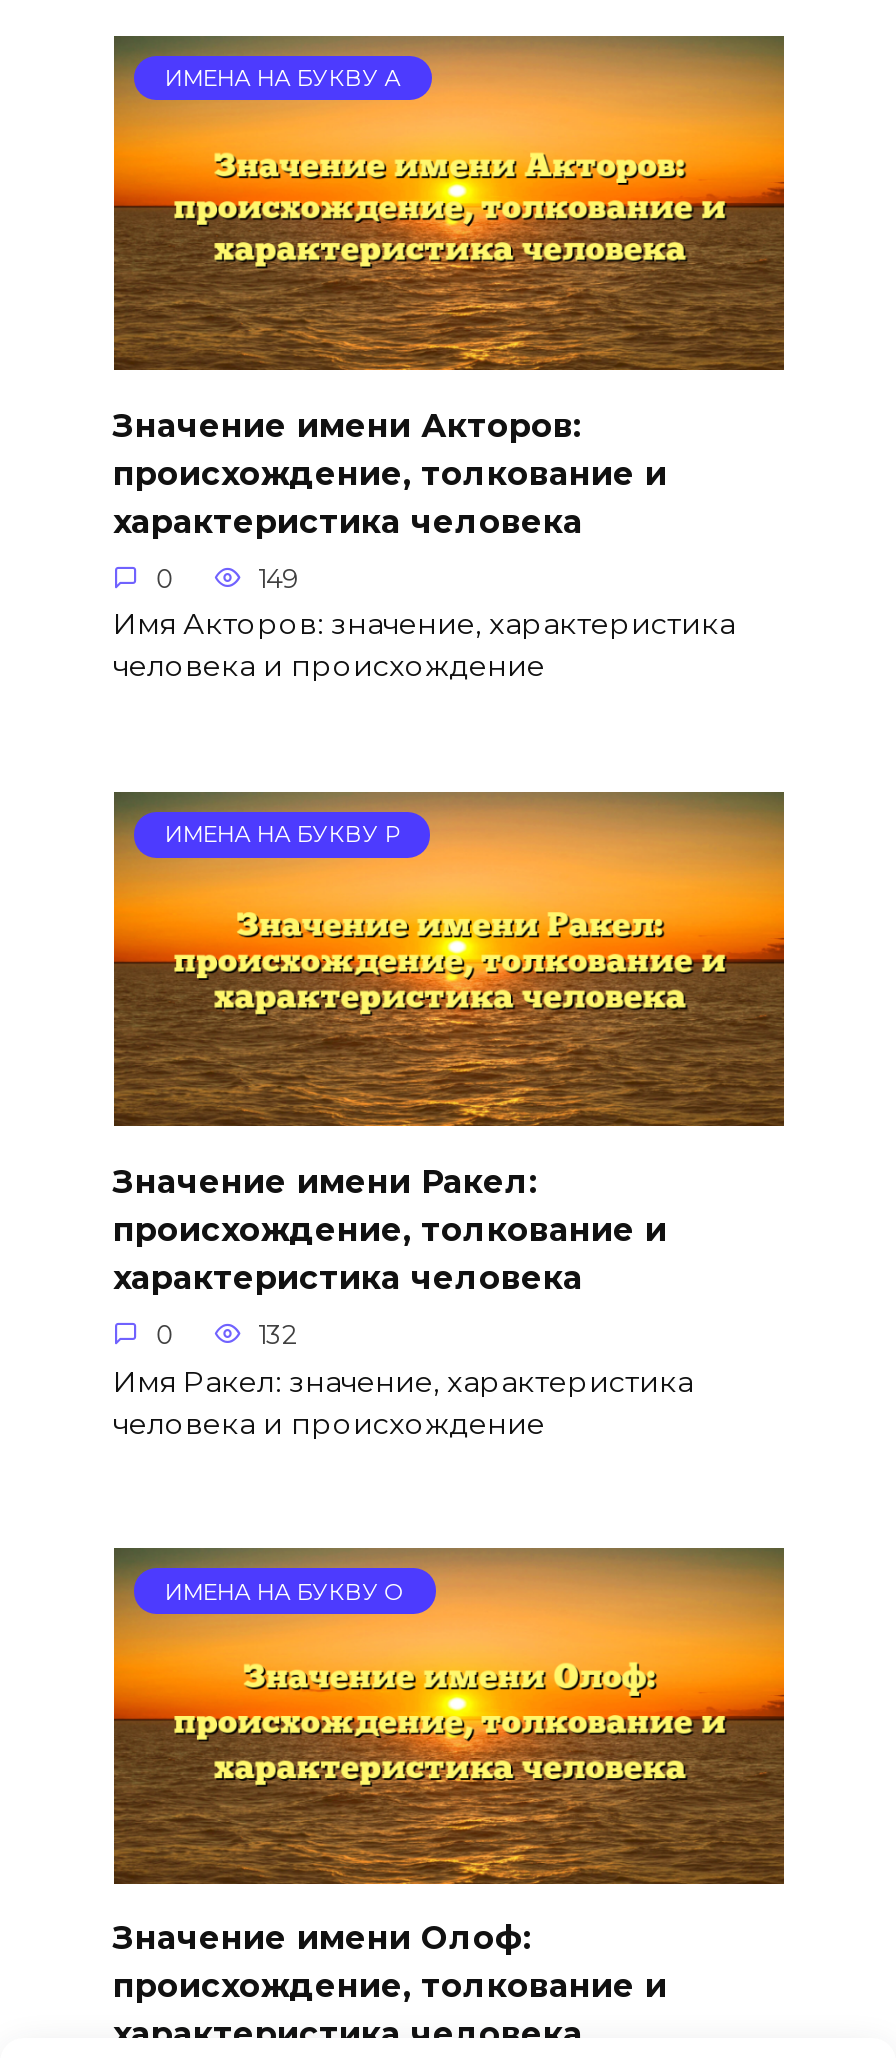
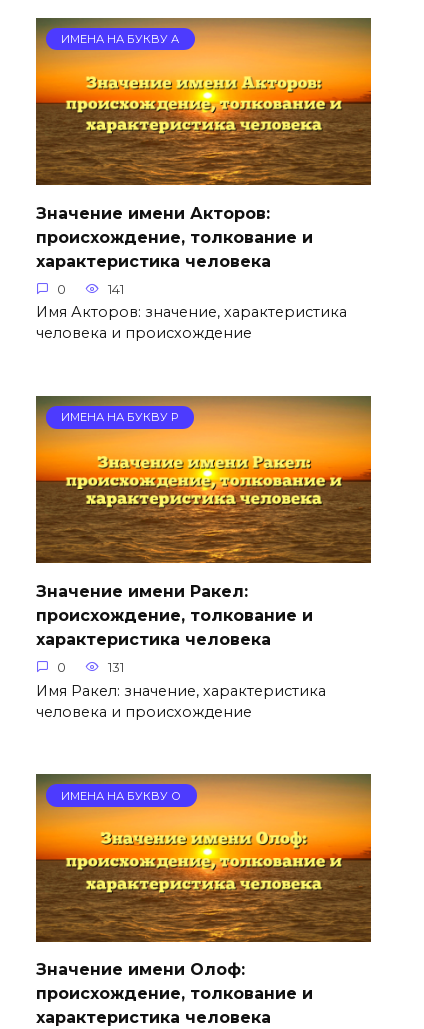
[258,563,298,593] 149 -> [108,282,124,297] 141
[258,1320,296,1350] 132 -> [108,660,124,675] 131

